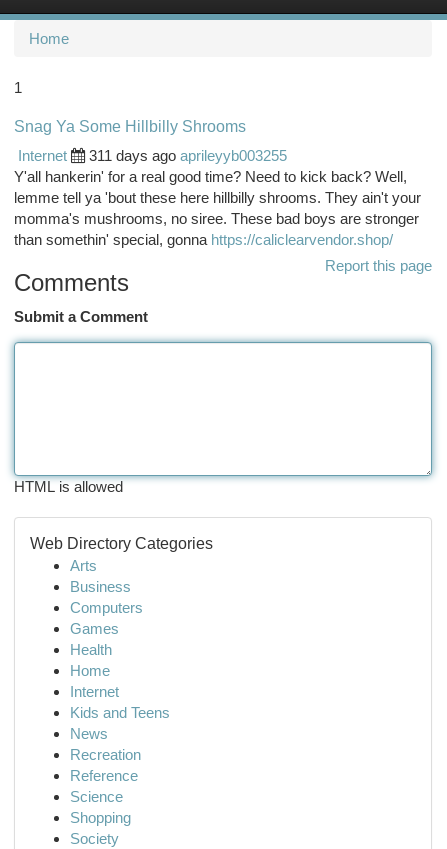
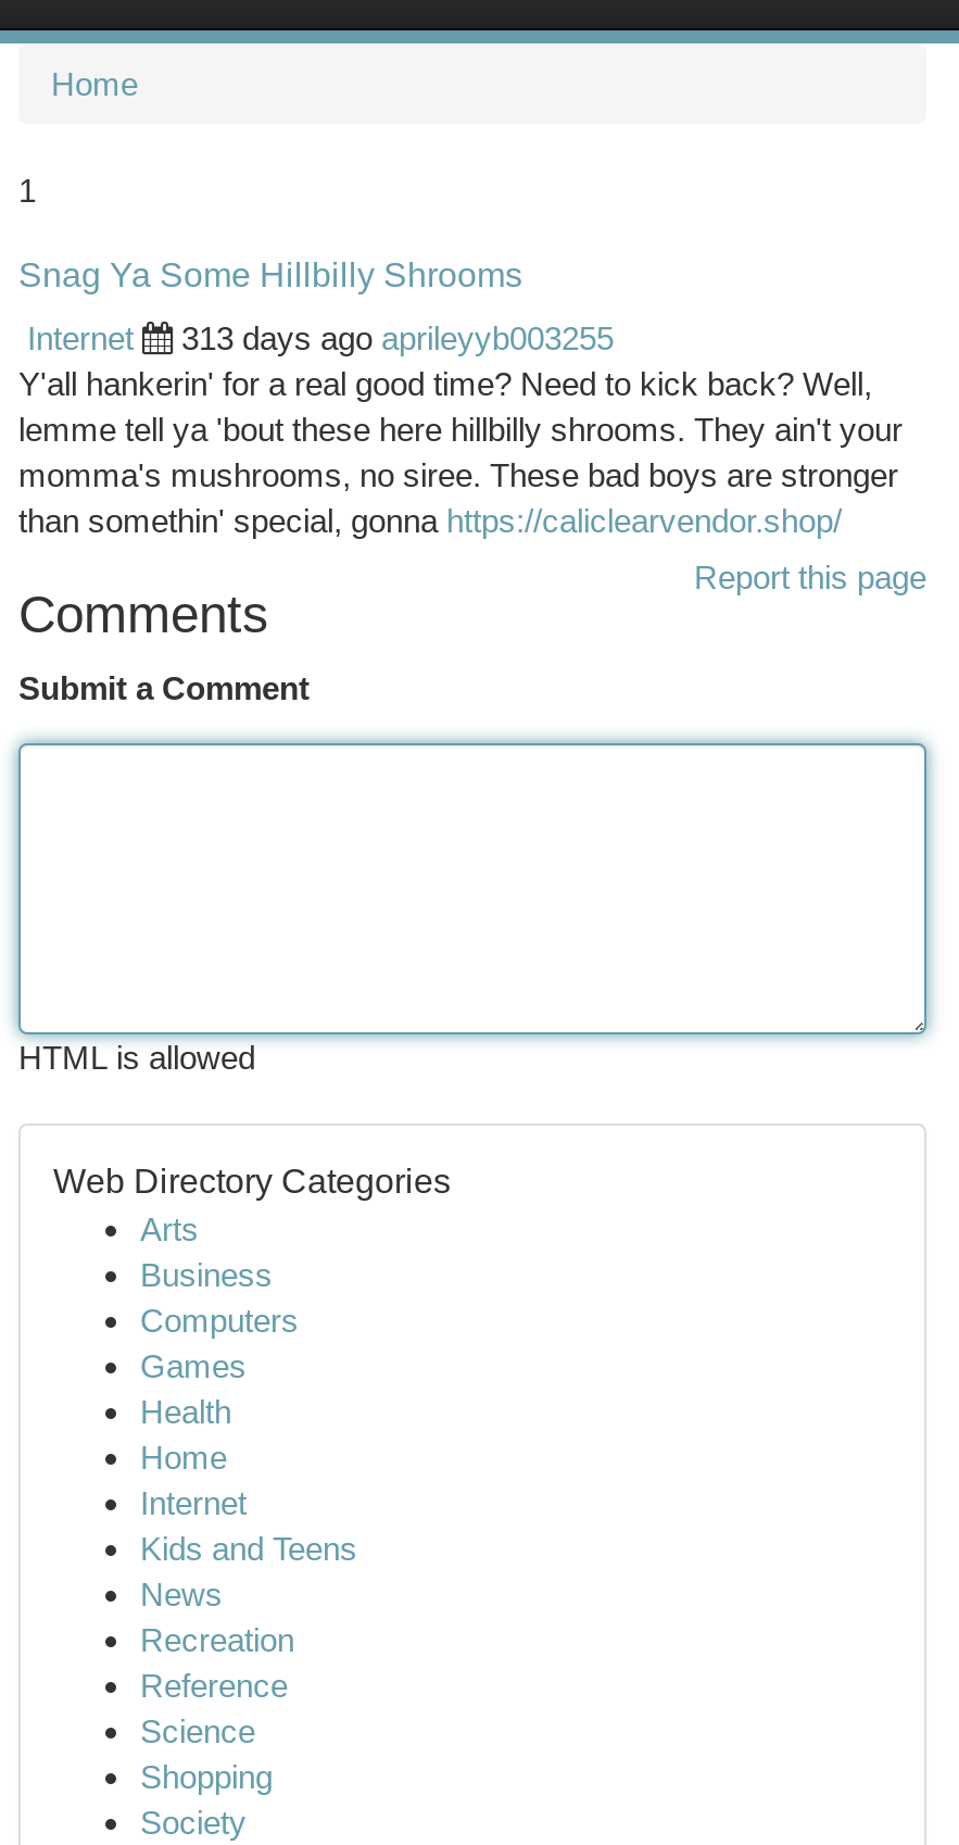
[89,147,287,164] 311 days ago aprileyyb003255 -> [181,319,614,356] 313 days ago aprileyyb003255

